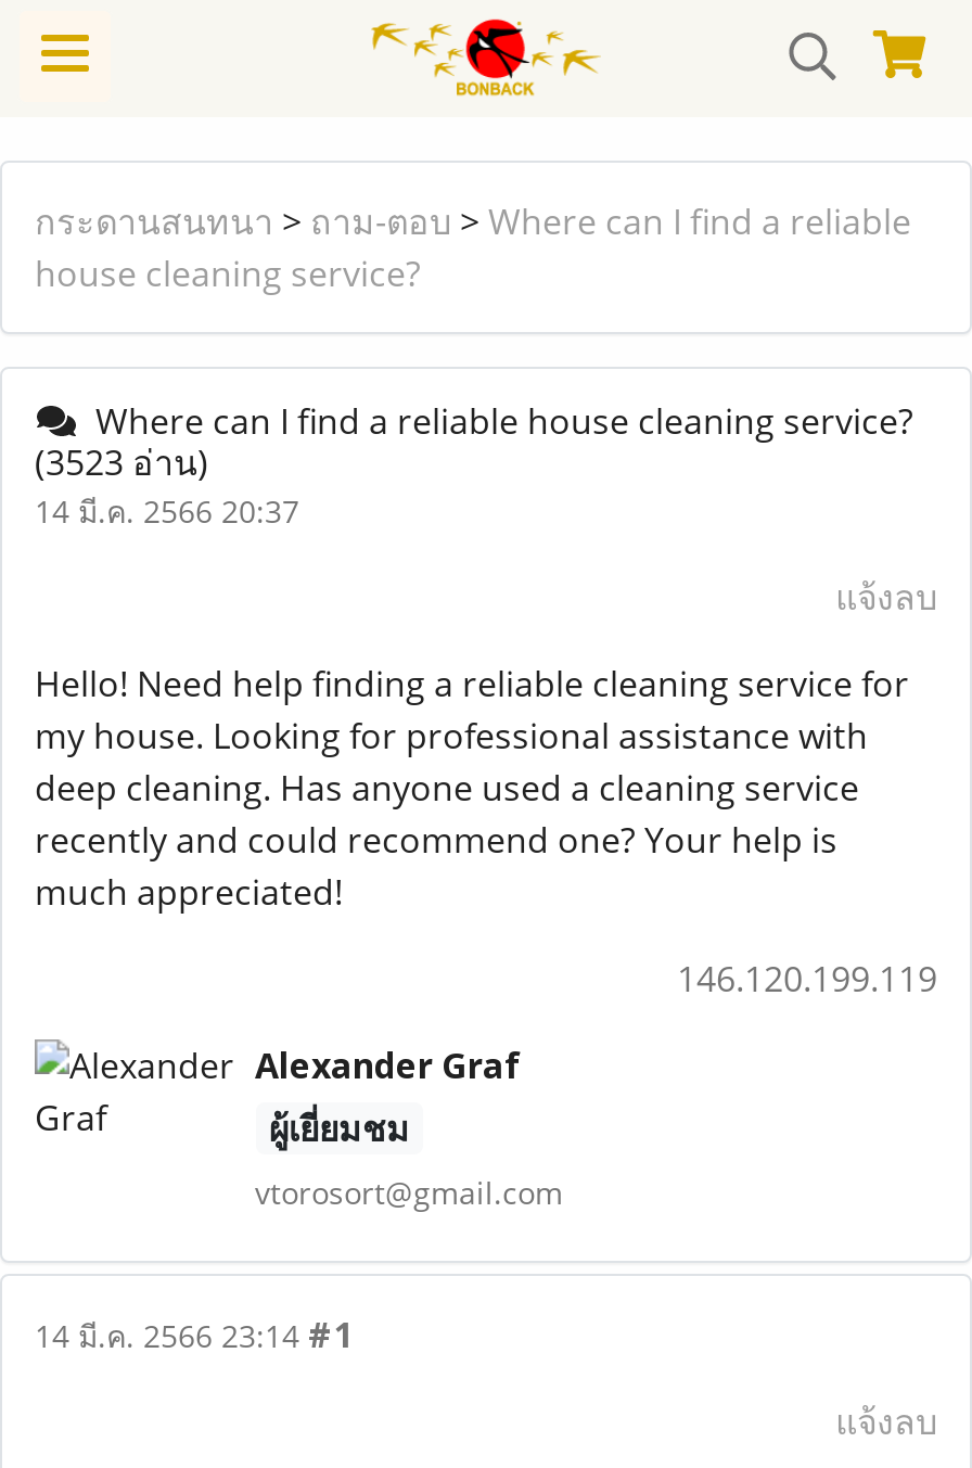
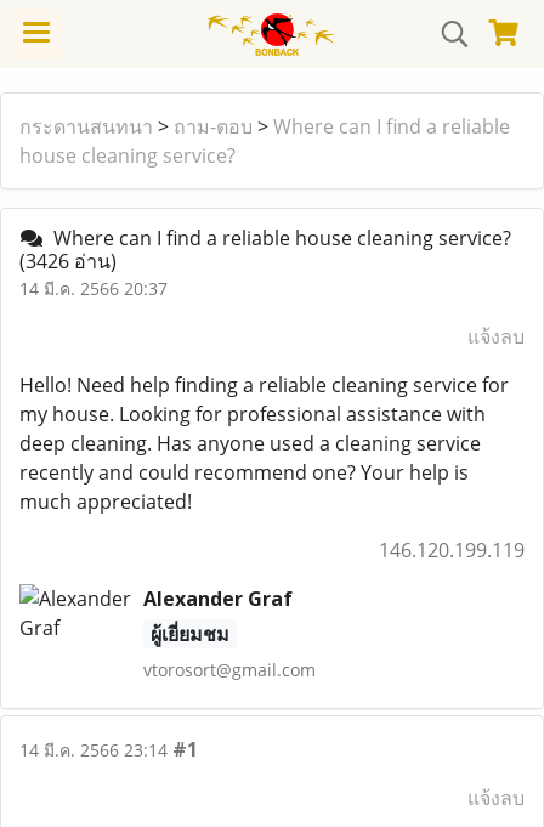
[35,438,208,486] (3523 อ่าน) -> [19,248,117,274] (3426 อ่าน)

